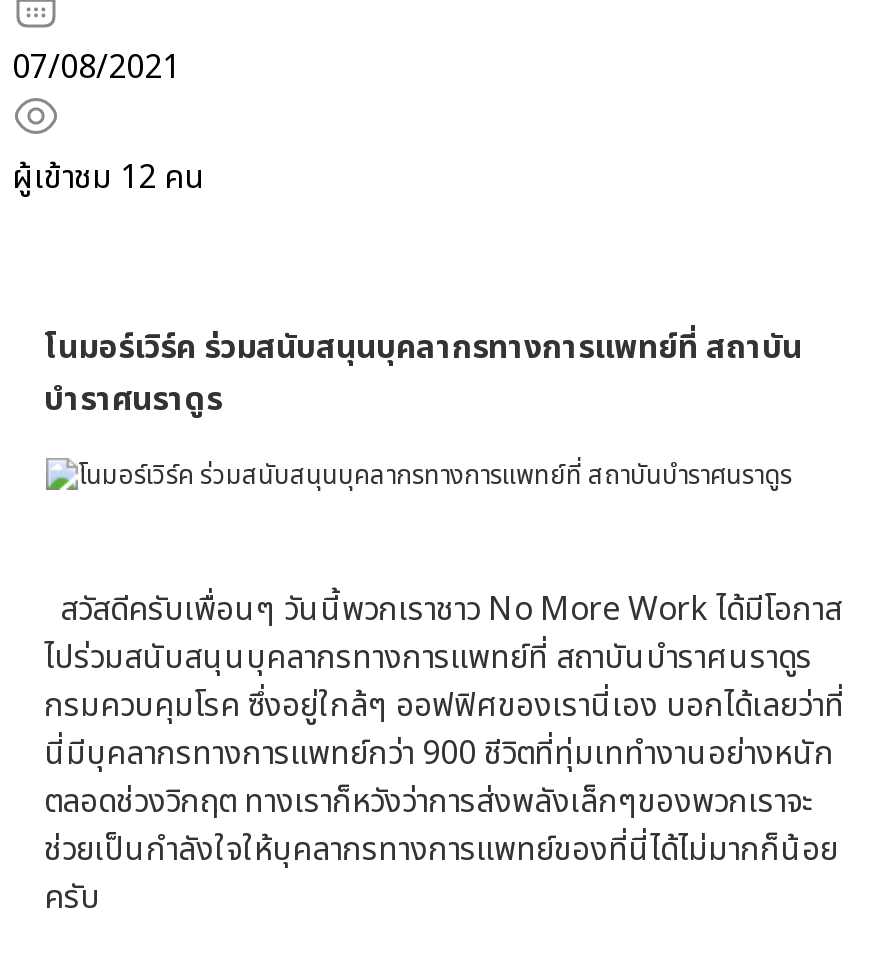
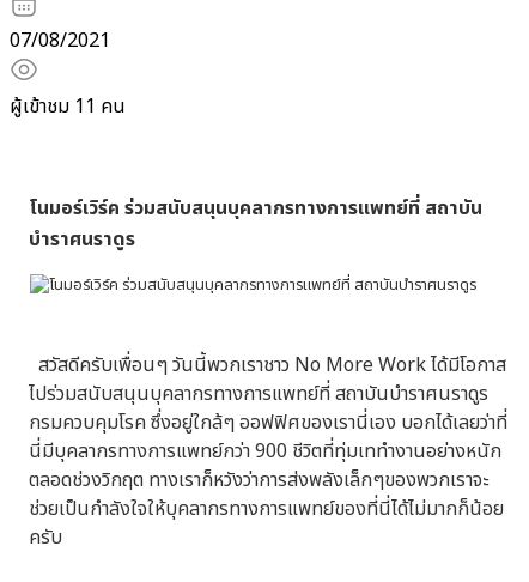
[12,154,206,202] ผู้เข้าชม12 คน -> [10,92,126,121] ผู้เข้าชม11 คน

